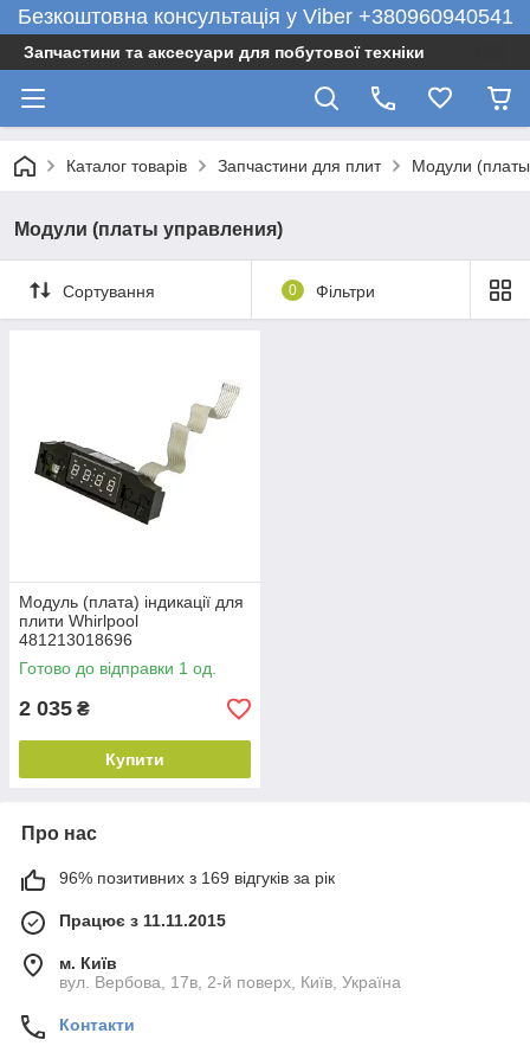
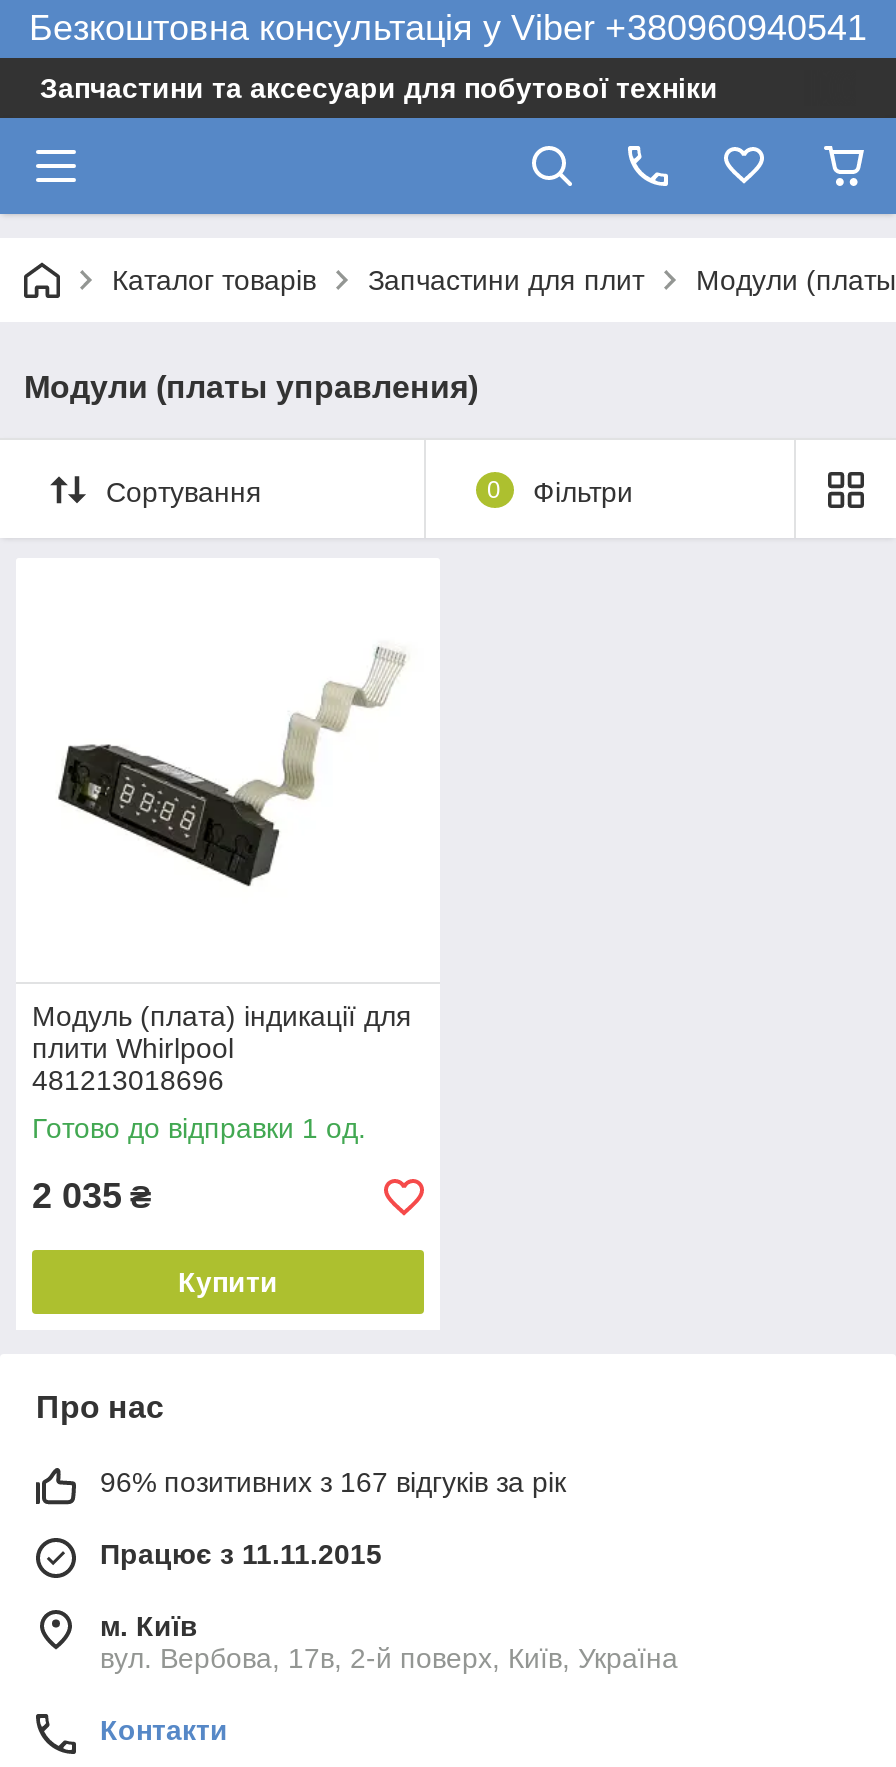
[59,868,335,887] 96% позитивних з 169 відгуків за рік -> [100,1466,566,1498] 96% позитивних з 167 відгуків за рік

